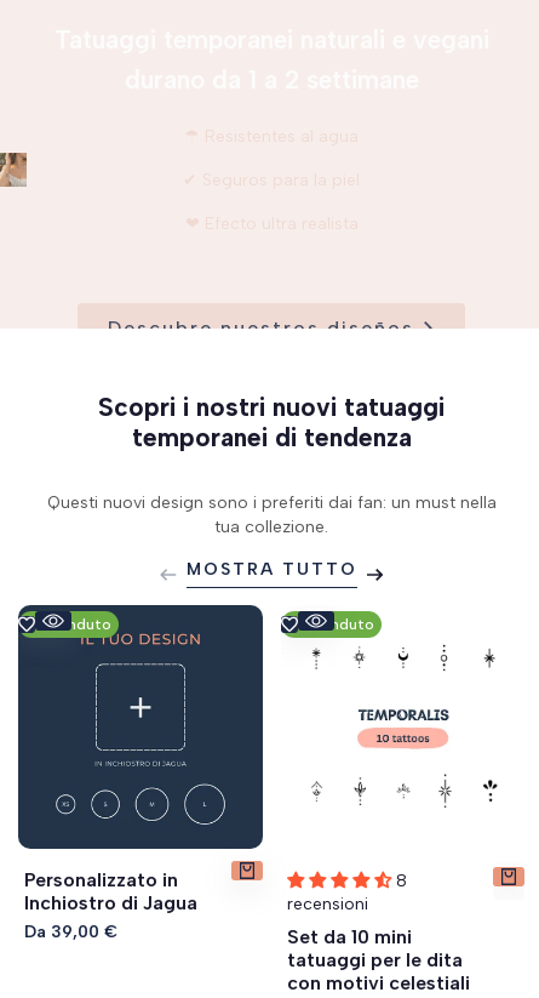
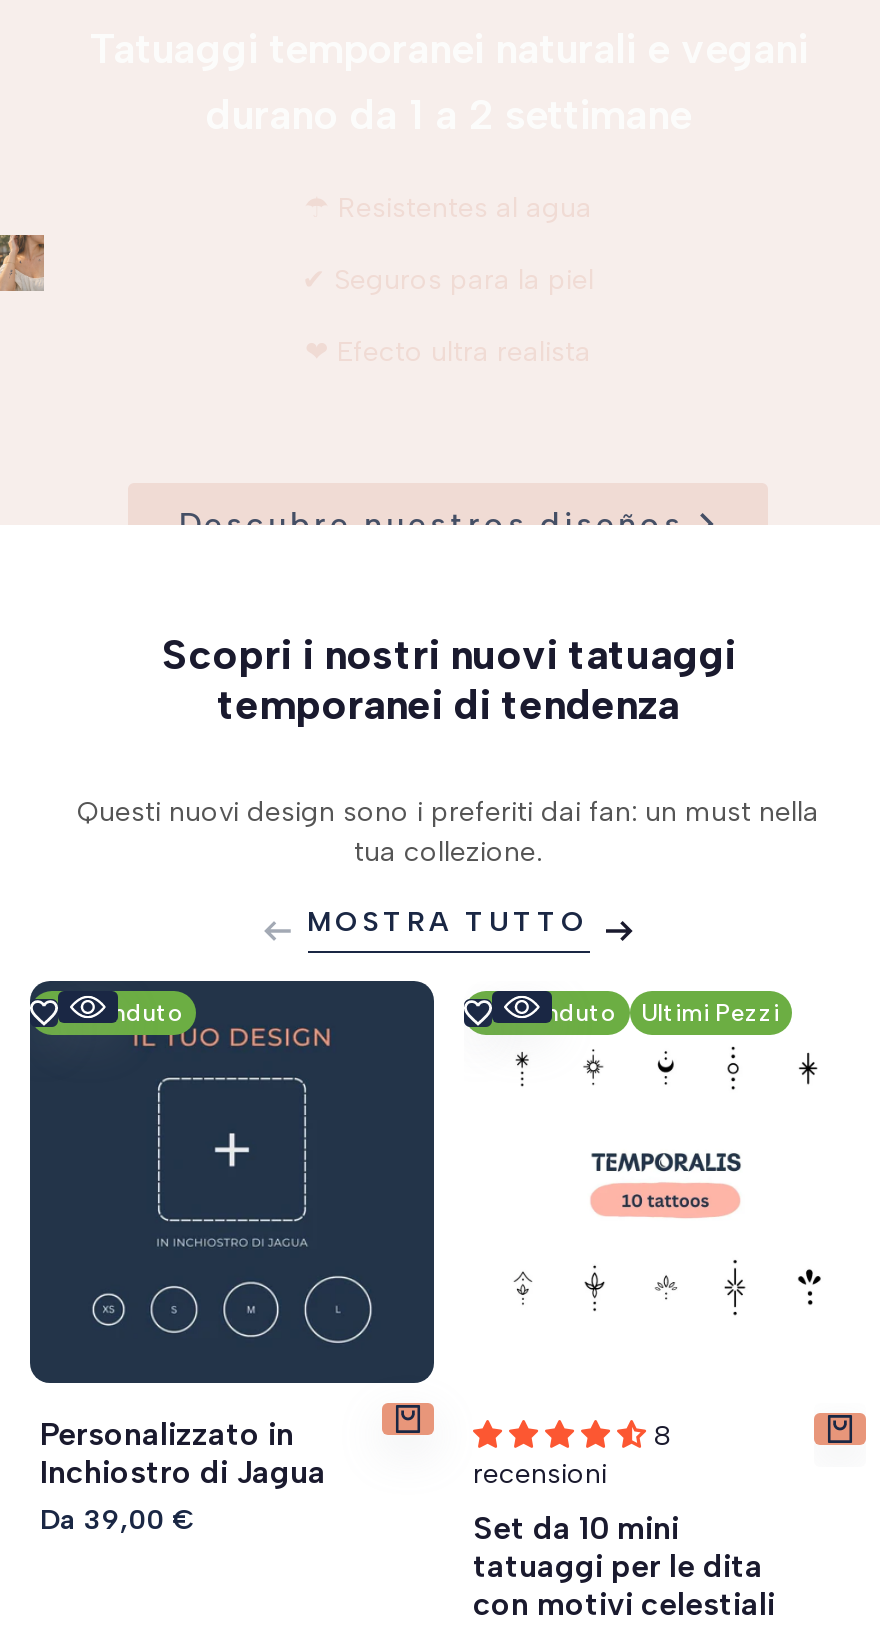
none -> [641,999,779,1027] Ultimi Pezzi

